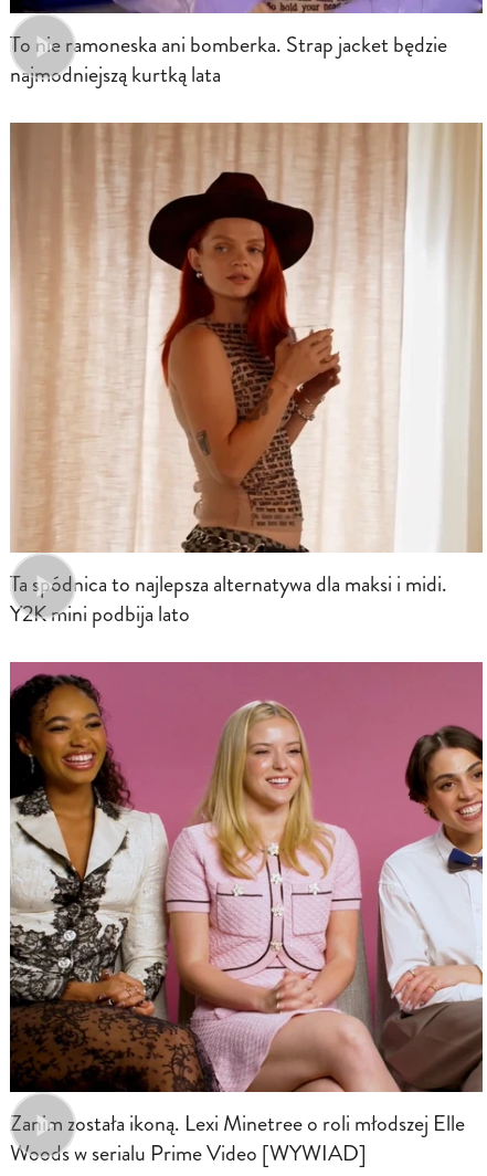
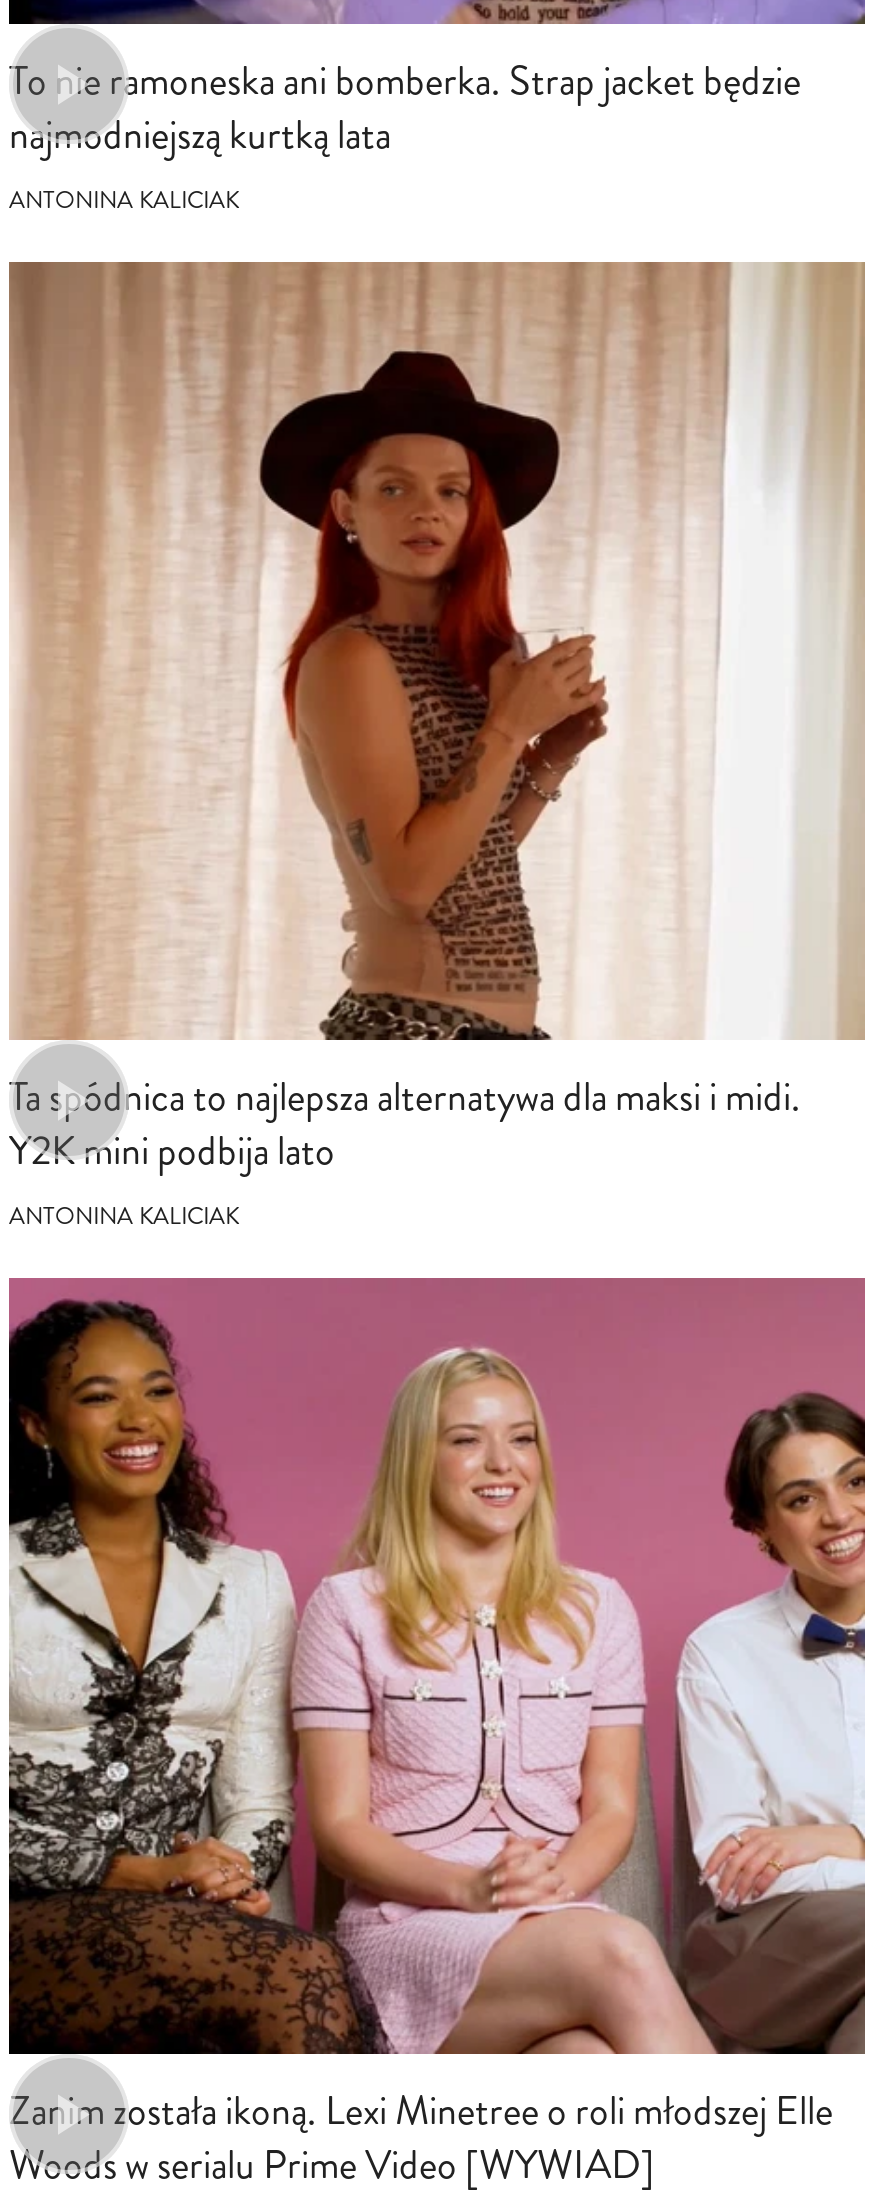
none -> [9,184,239,218] ANTONINA KALICIAK
none -> [9,1199,239,1233] ANTONINA KALICIAK

